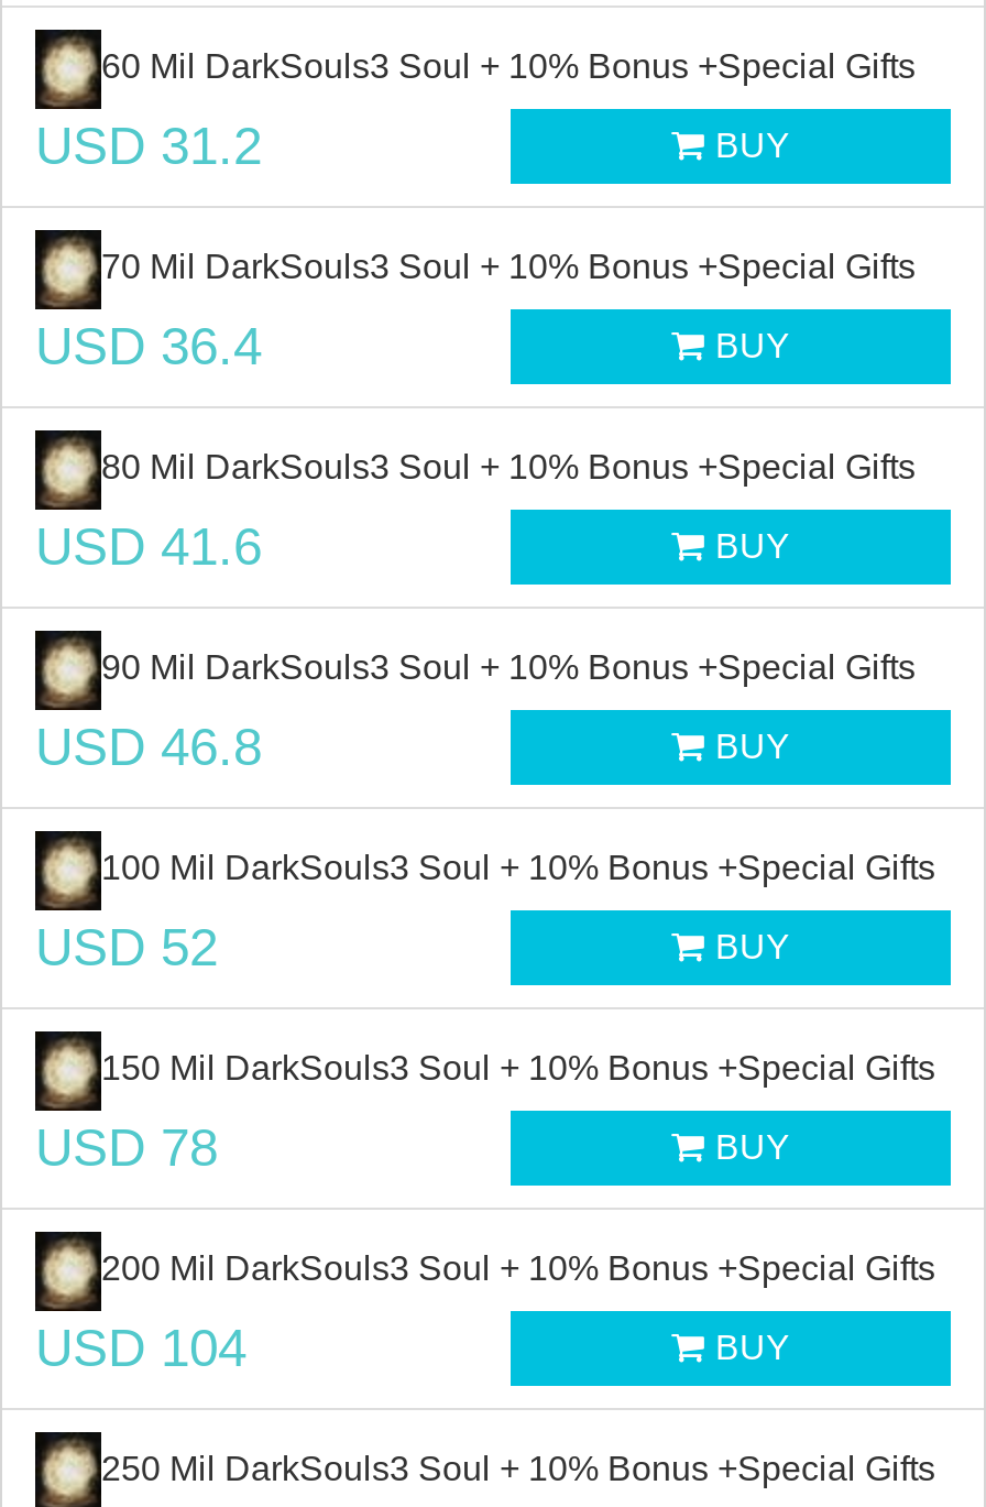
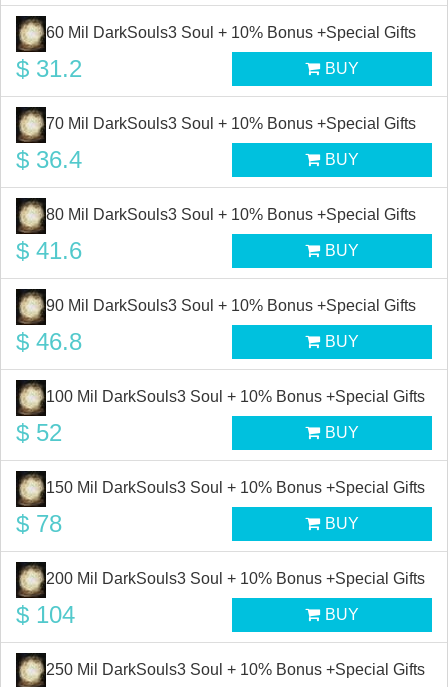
[35,116,262,175] USD 31.2 -> [16,55,82,82] $ 31.2
[35,316,262,375] USD 36.4 -> [16,146,82,173] $ 36.4
[35,516,262,576] USD 41.6 -> [16,237,82,264] $ 41.6
[35,717,262,776] USD 46.8 -> [16,328,82,355] $ 46.8
[35,917,218,976] USD 52 -> [16,419,62,446] $ 52
[35,1117,218,1177] USD 78 -> [16,510,62,537] $ 78
[35,1318,246,1377] USD 104 -> [16,601,75,628] $ 104

